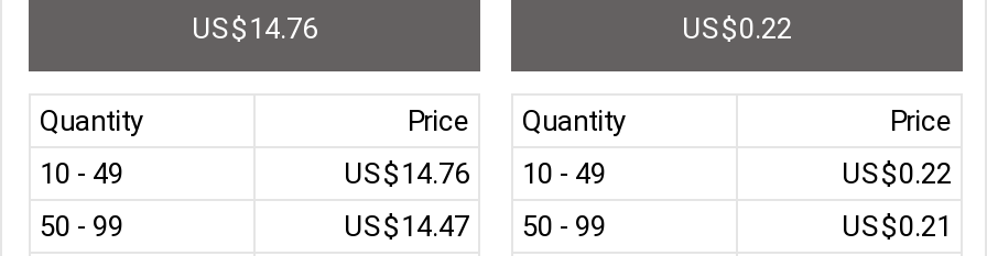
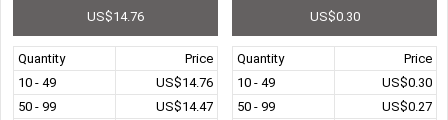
[682,12,792,45] US$0.22 -> [309,9,359,24] US$0.30
[842,157,952,190] US$0.22 -> [382,75,432,90] US$0.30
[842,210,952,243] US$0.21 -> [382,99,432,114] US$0.27

